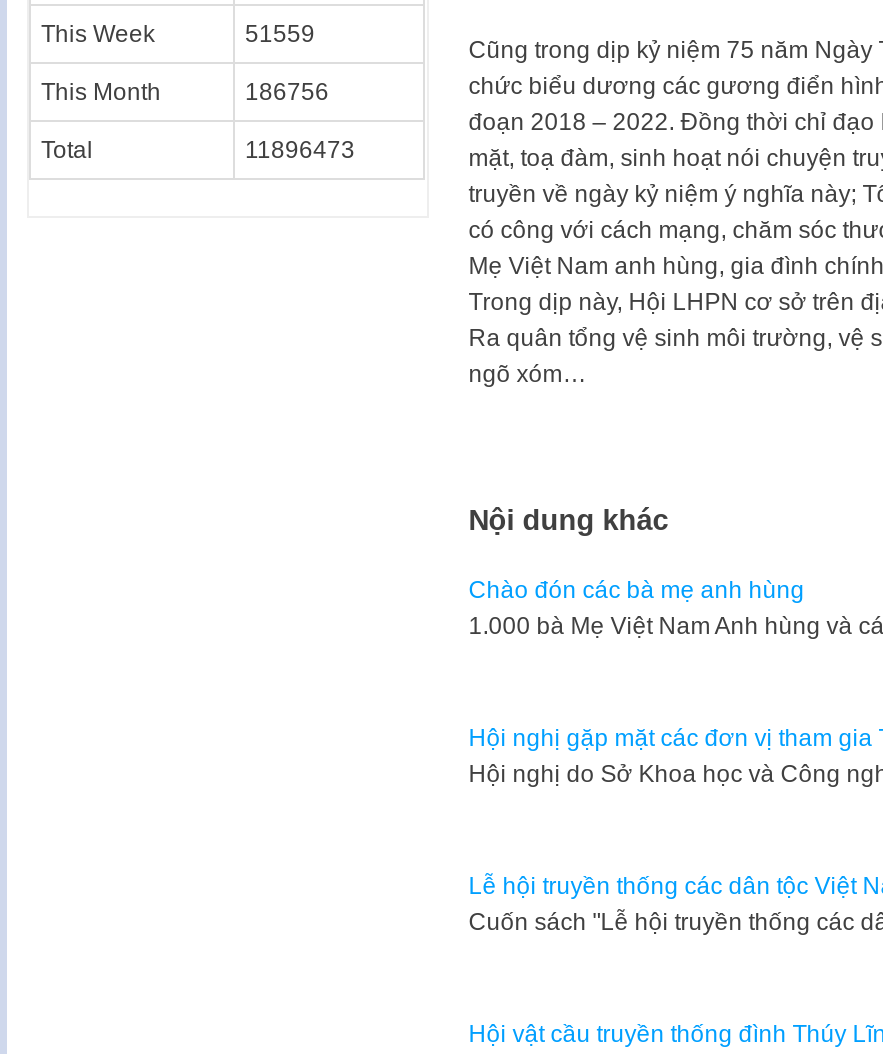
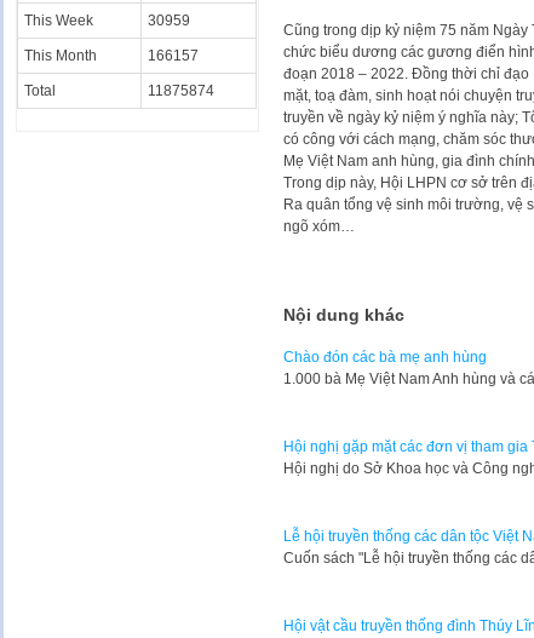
[245,20,315,48] 51559 -> [148,12,190,29] 30959
[245,78,329,106] 186756 -> [148,47,199,64] 166157
[245,136,355,164] 11896473 -> [148,82,214,99] 11875874

